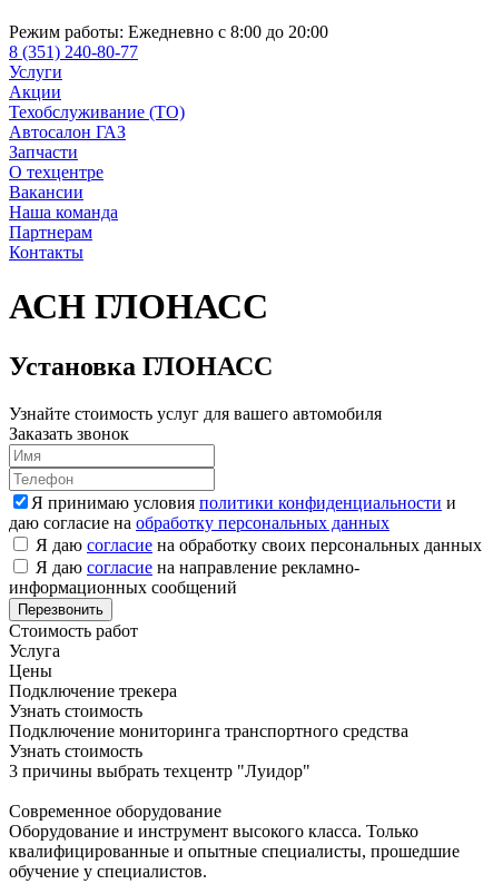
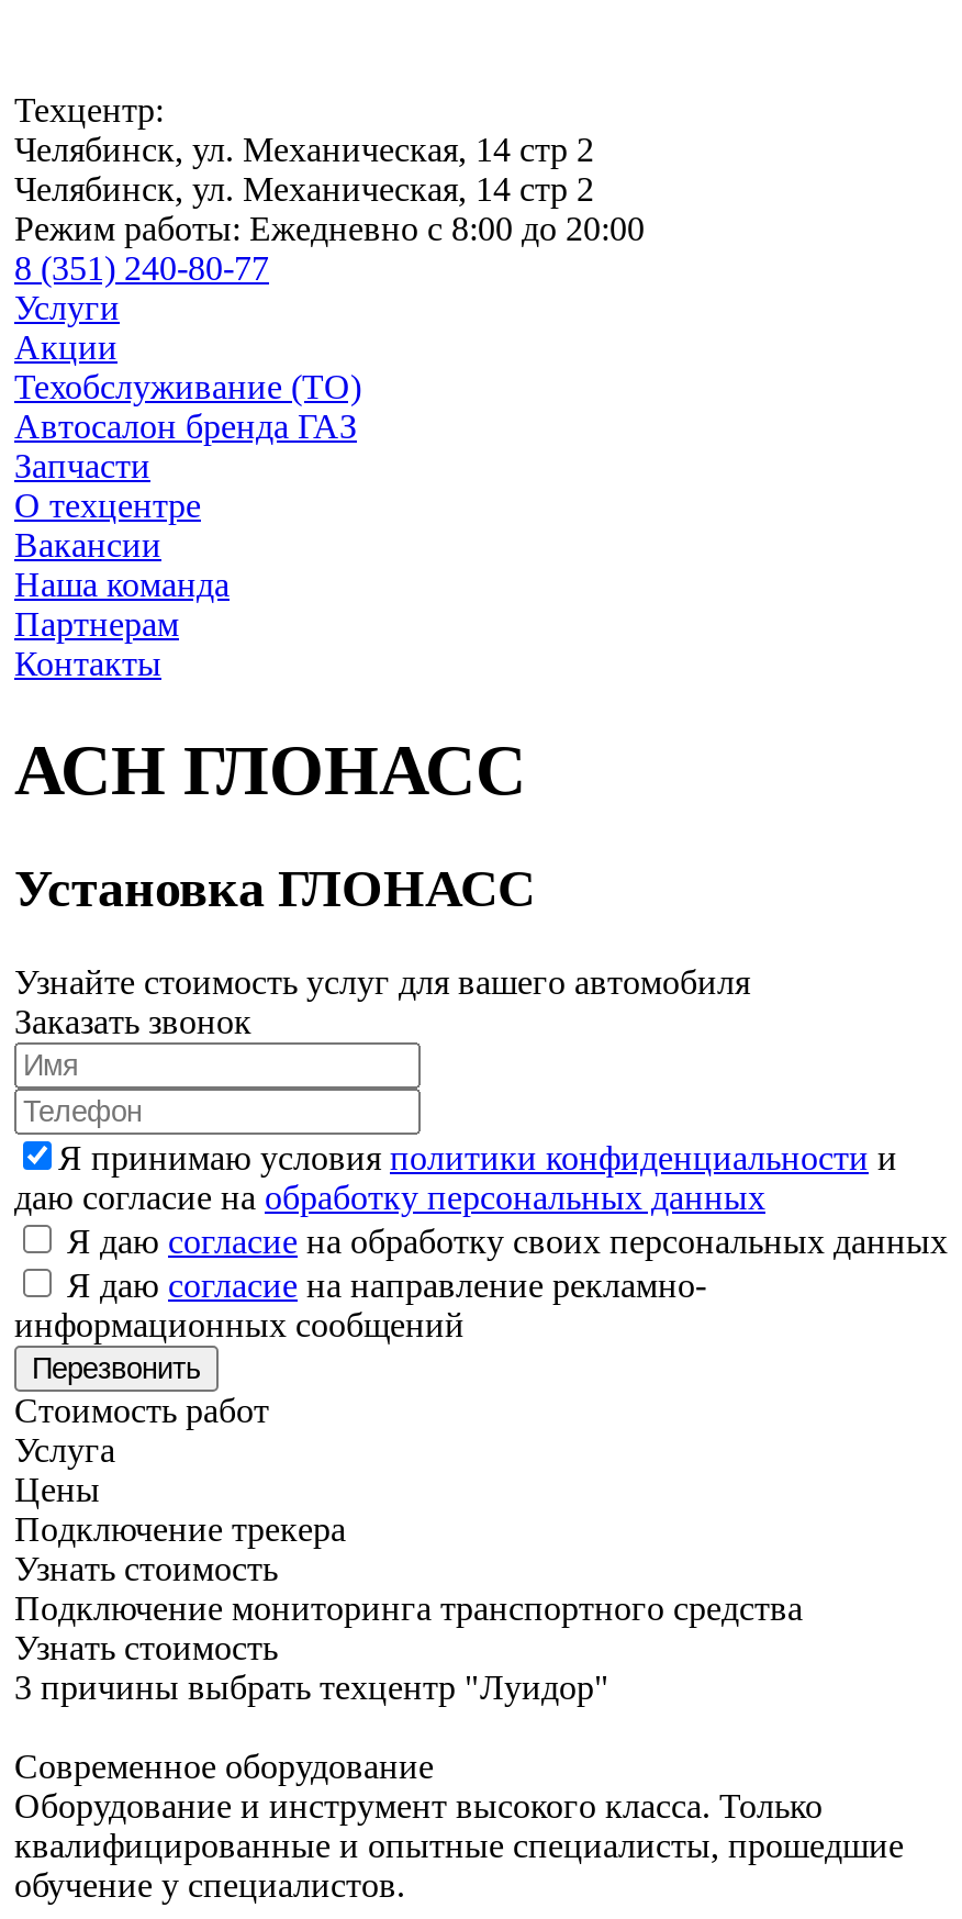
none -> [14,91,594,208] Техцентр: | Челябинск, ул. Механическая, 14 стр 2 | Челябинск, ул. Механическая, 14 стр 2
[9,122,126,141] Автосалон ГАЗ -> [14,408,357,445] Автосалон бренда ГАЗ

